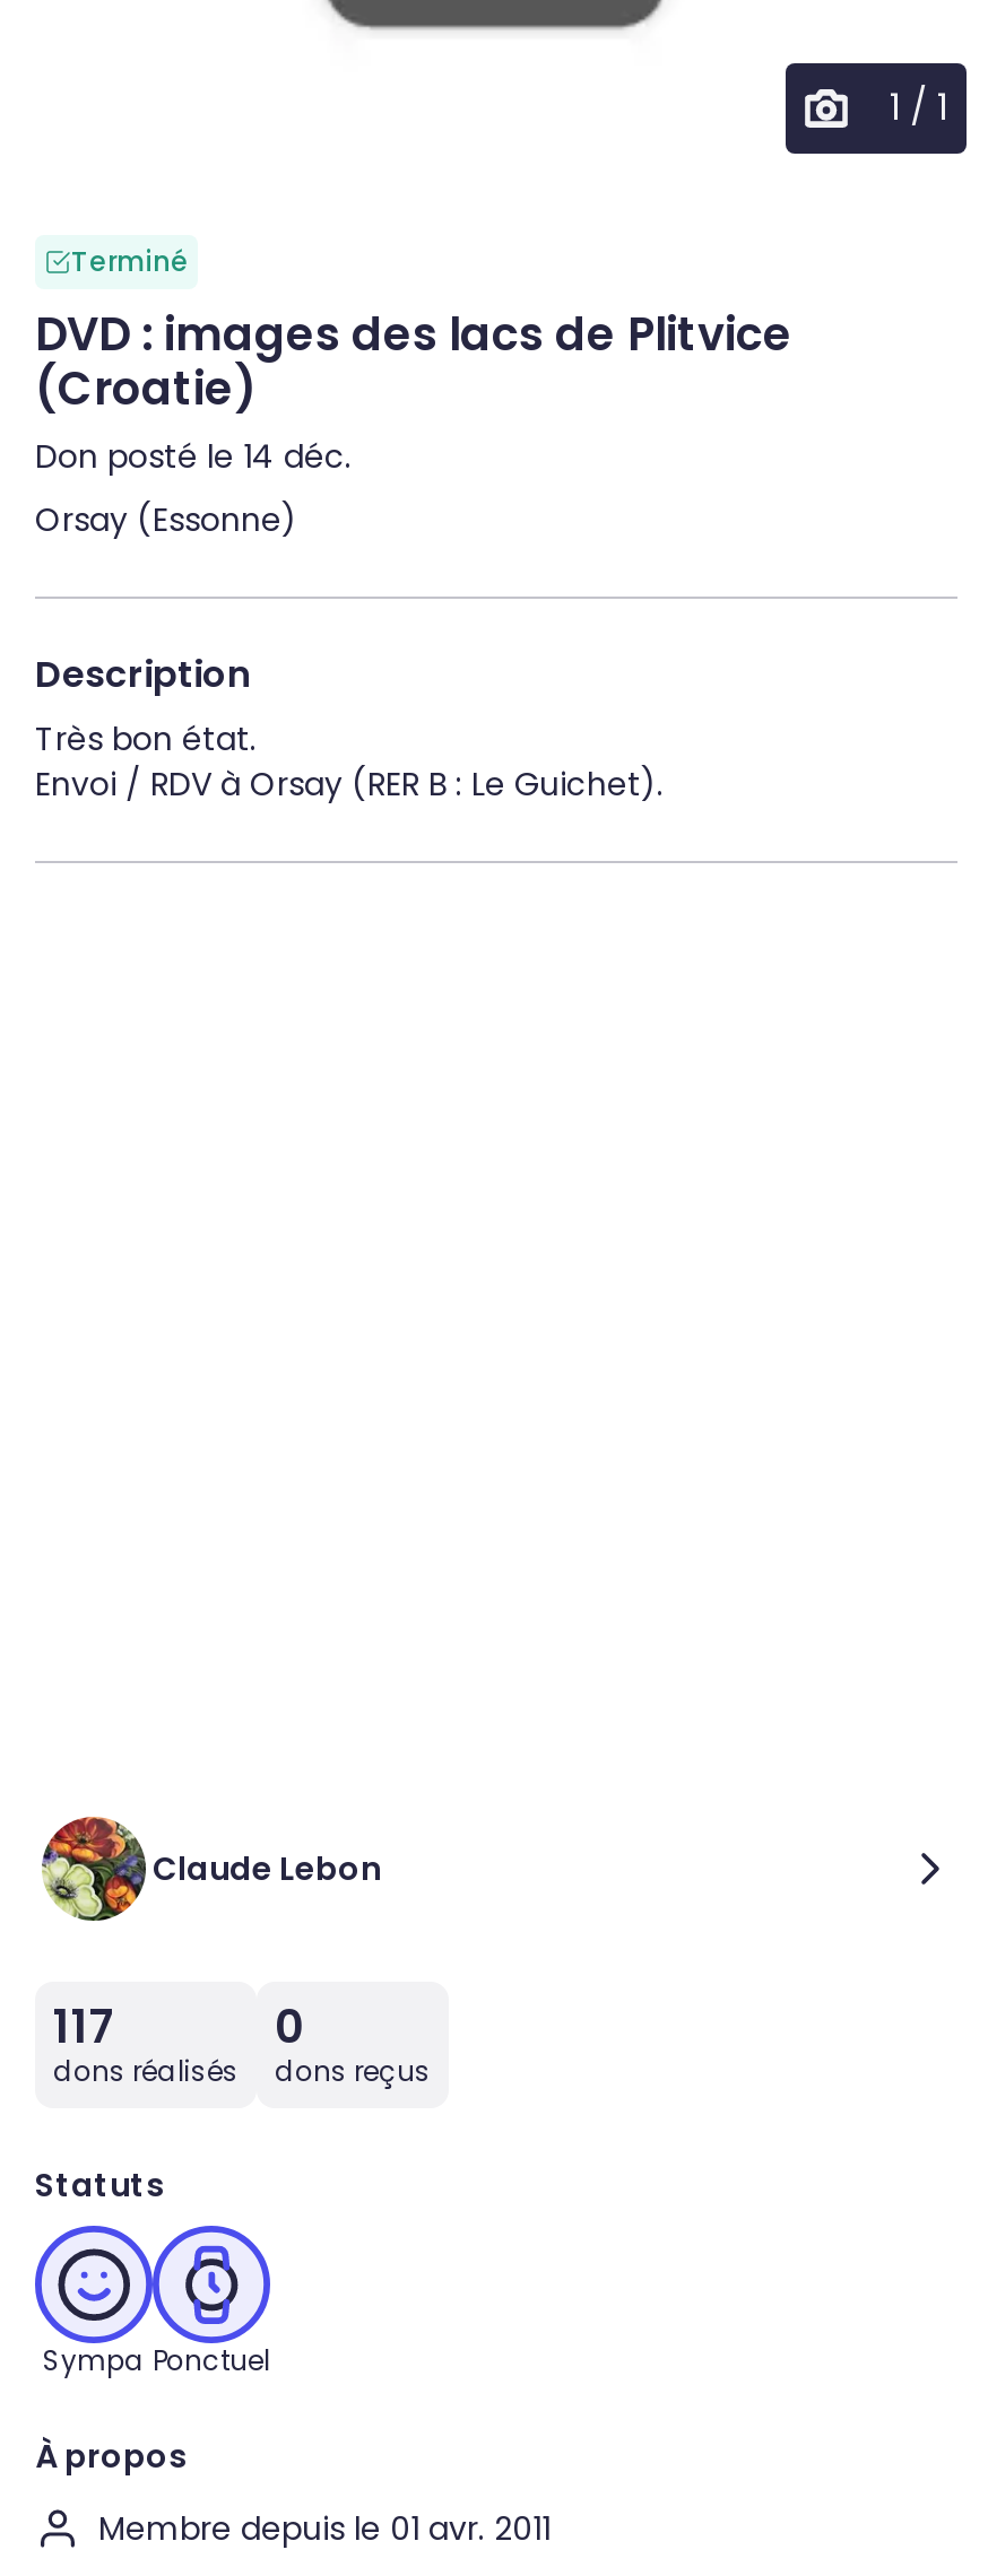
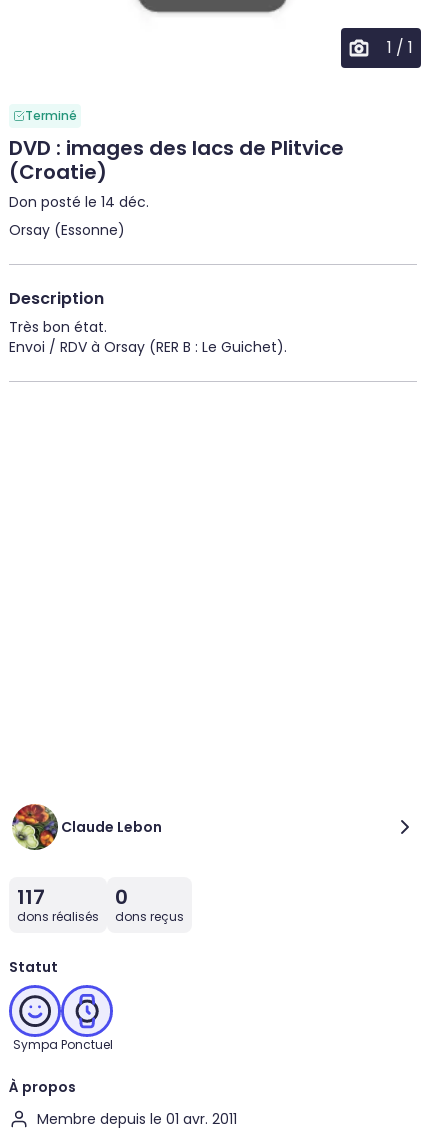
[35,2162,164,2208] Statuts -> [9,957,58,977] Statut

